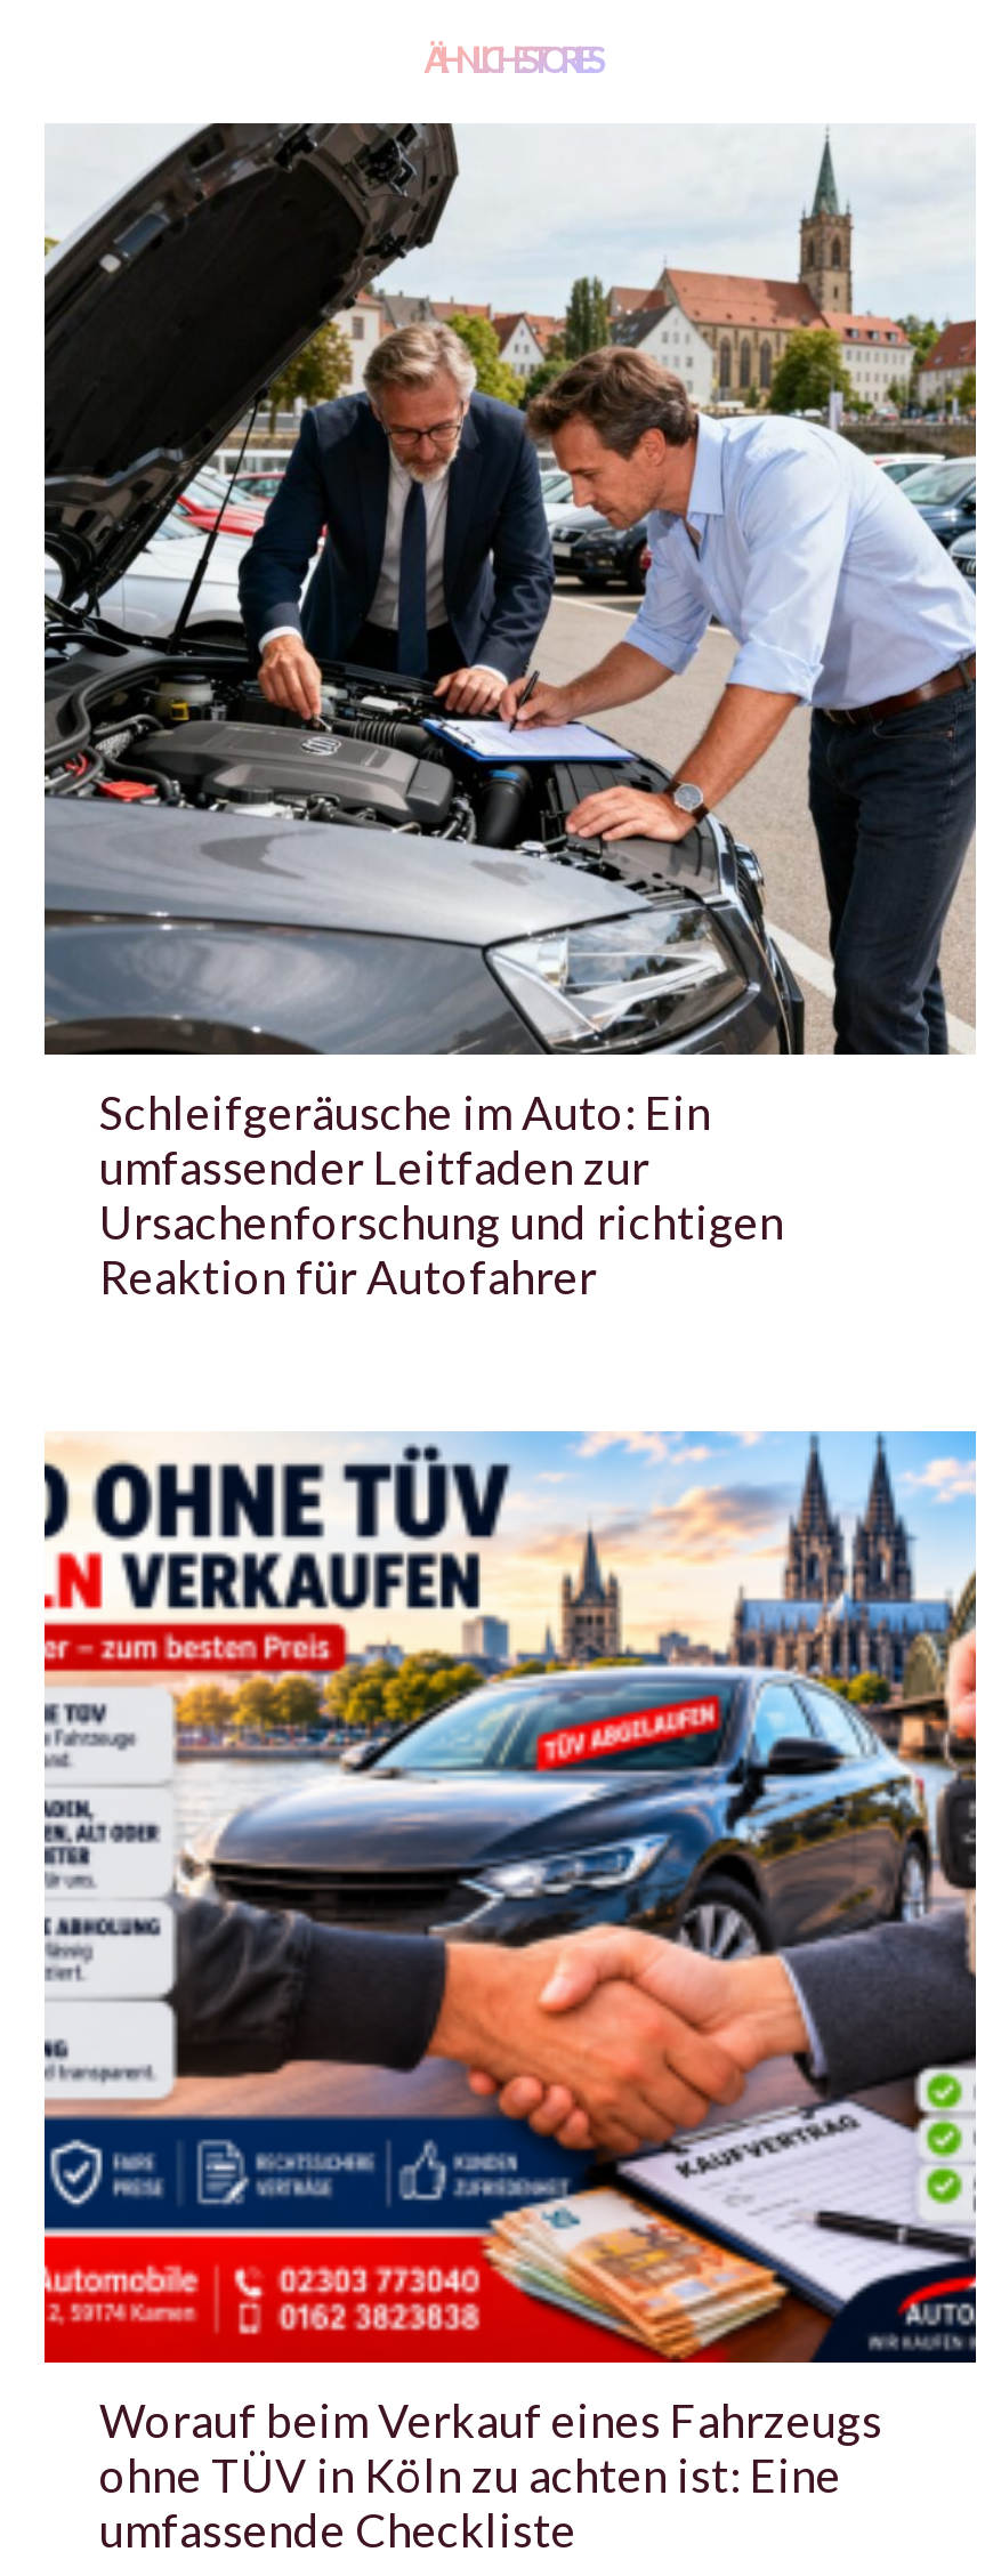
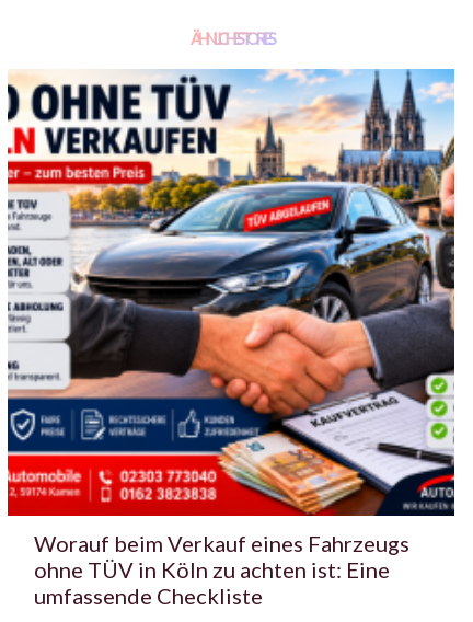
[42,121,978,1304] [image] | Schleifgeräusche im Auto: Ein | umfassender Leitfaden zur | Ursachenforschung und richtigen | Reaktion für Autofahrer -> none

